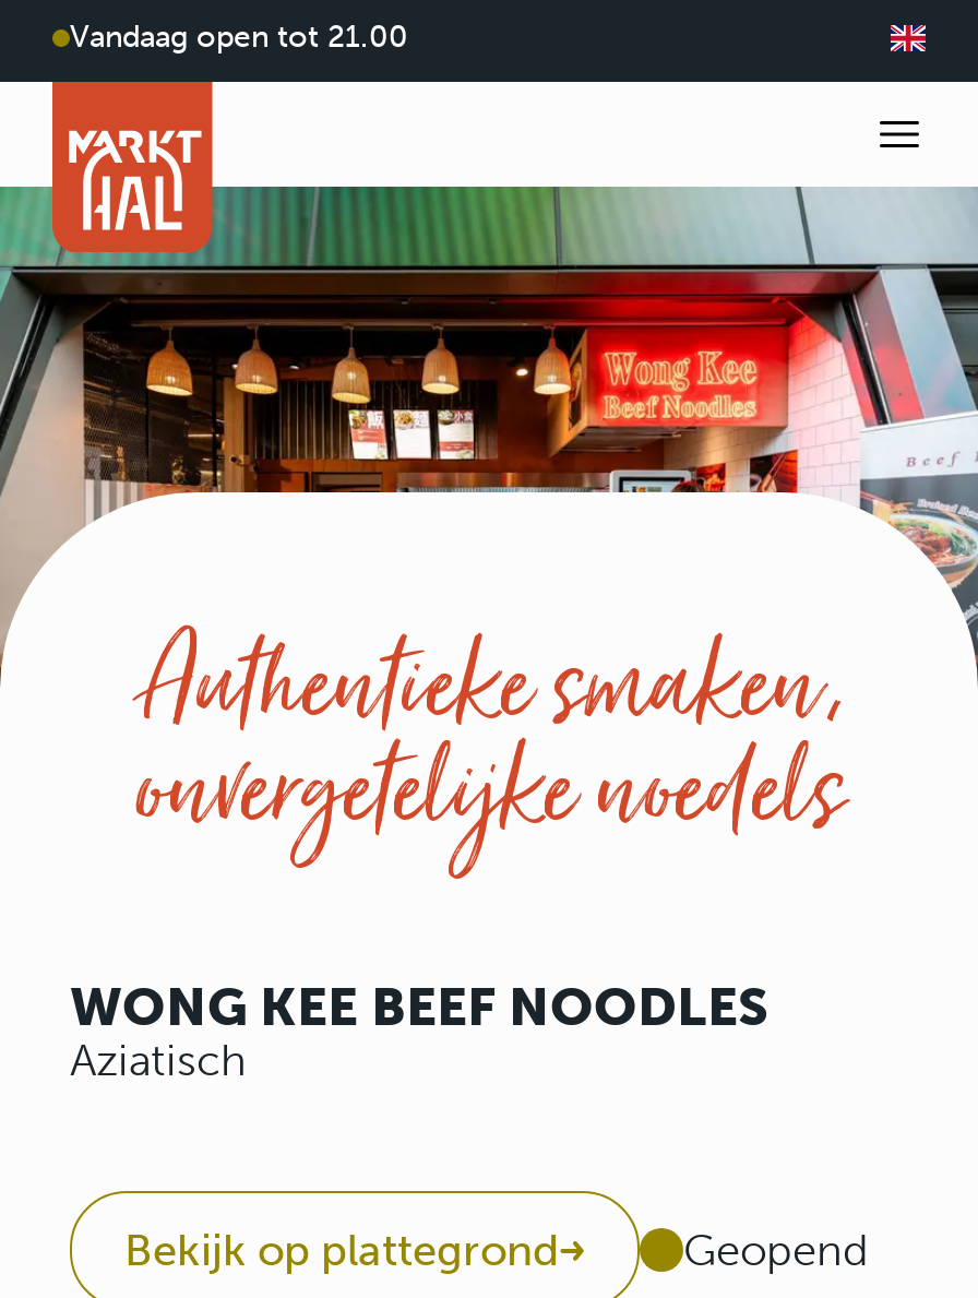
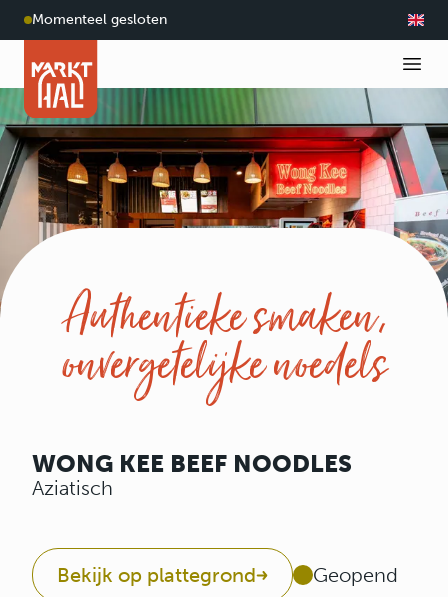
[70,19,408,56] Vandaag open tot 21.00 -> [32,11,167,28] Momenteel gesloten

